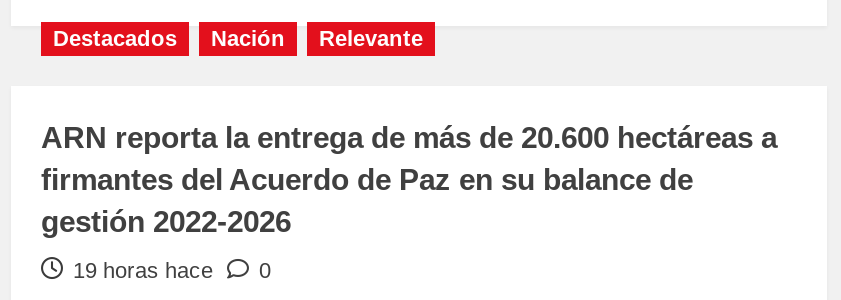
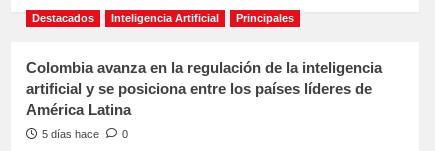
[211,25,423,49] Nación | Relevante -> [111,12,294,24] Inteligencia Artificial | Principales
[41,119,777,237] ARN reporta la entrega de más de 20.600 hectáreas a | firmantes del Acuerdo de Paz en su balance de | gestión 2022-2026 -> [26,59,382,118] Colombia avanza en la regulación de la inteligencia | artificial y se posiciona entre los países líderes de | América Latina
[73,257,271,281] 19 horas hace 0 -> [42,128,128,140] 5 días hace 0

